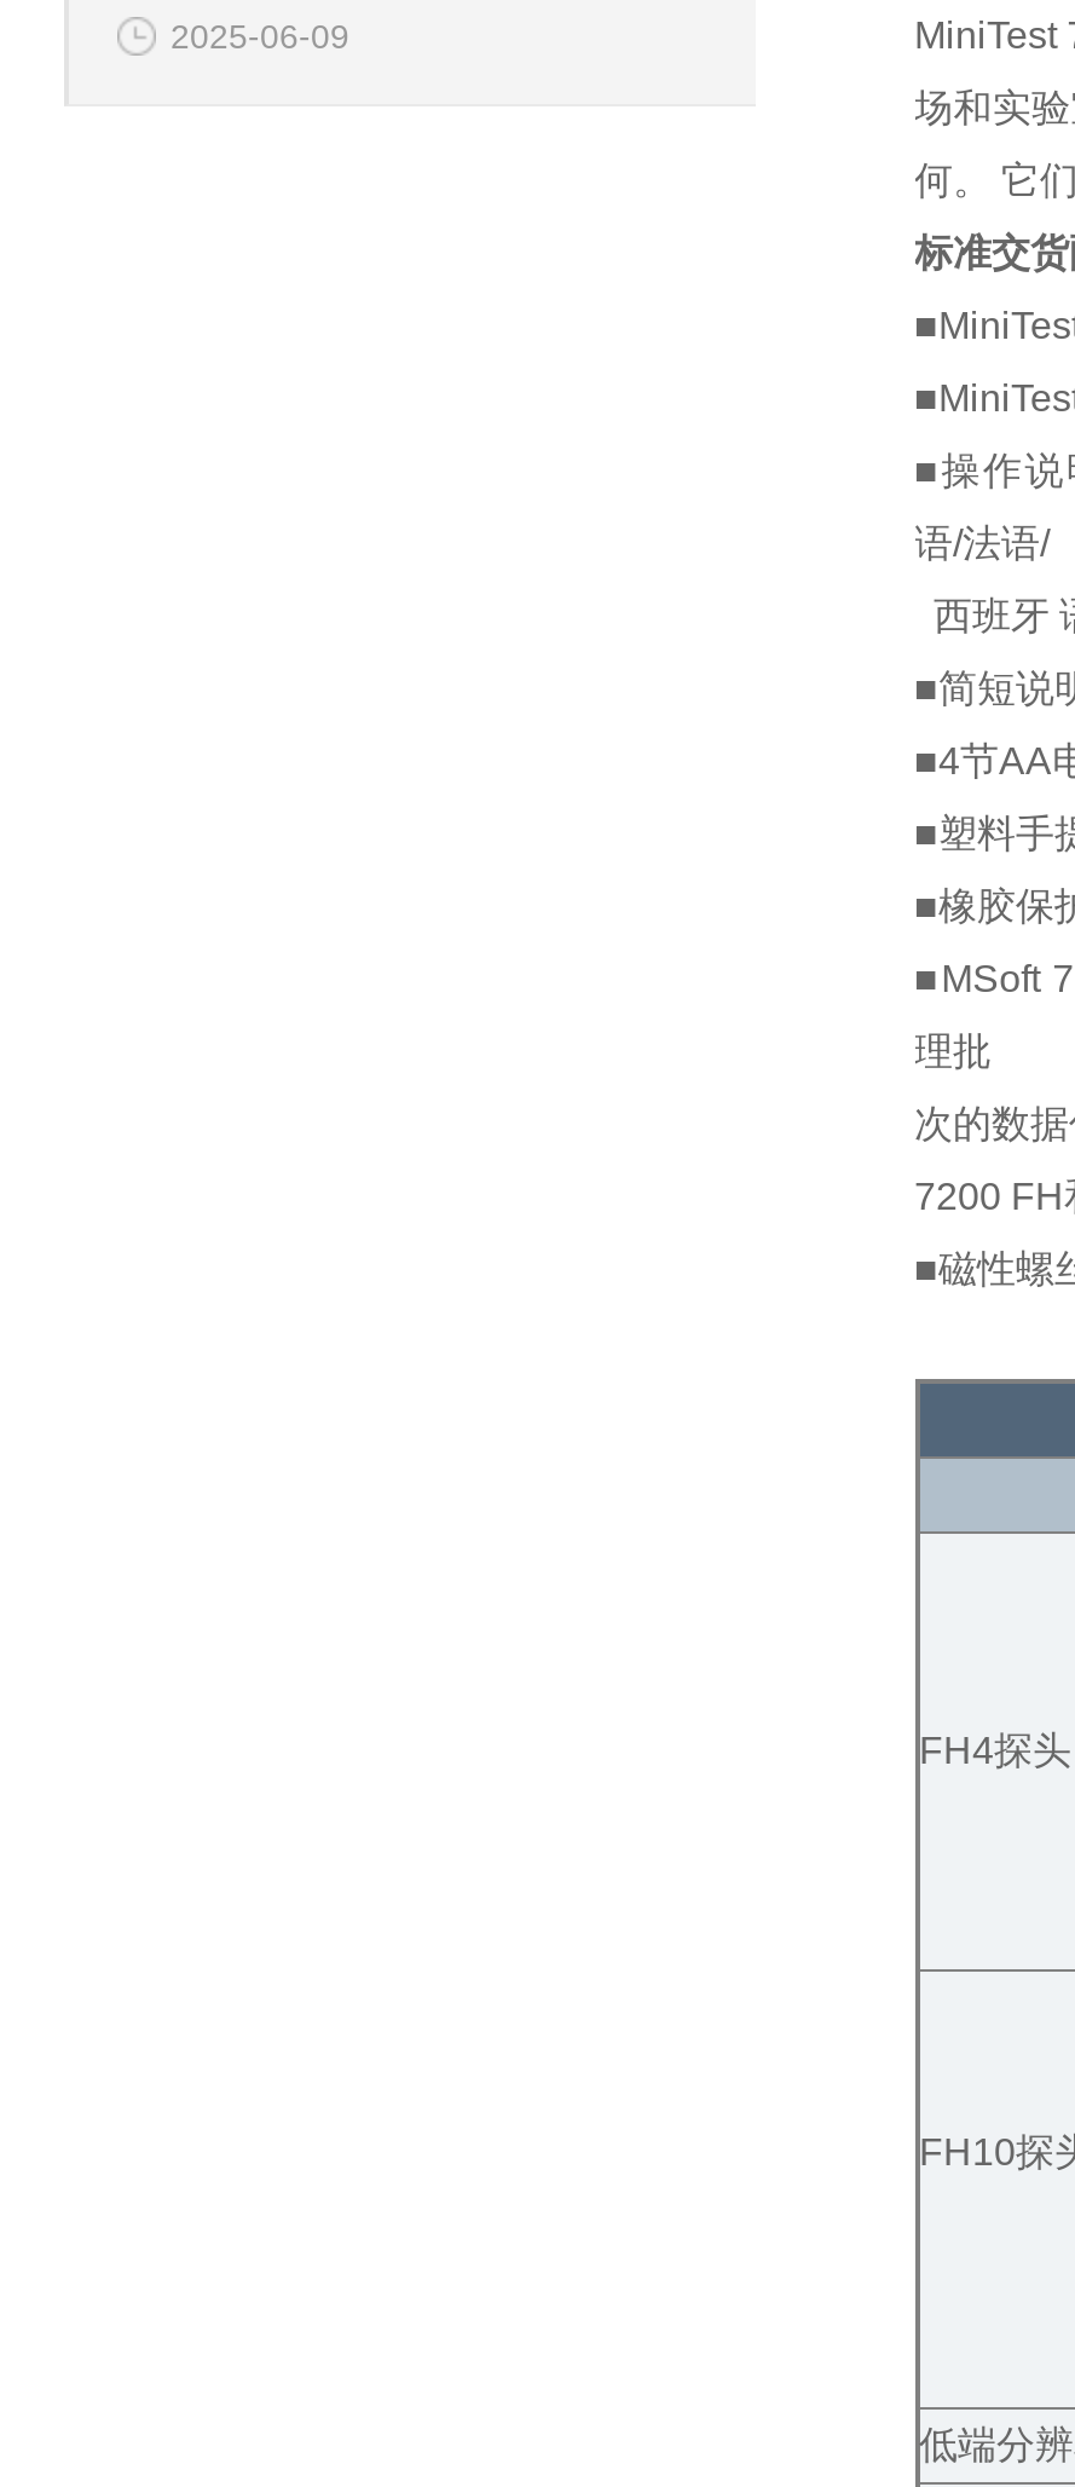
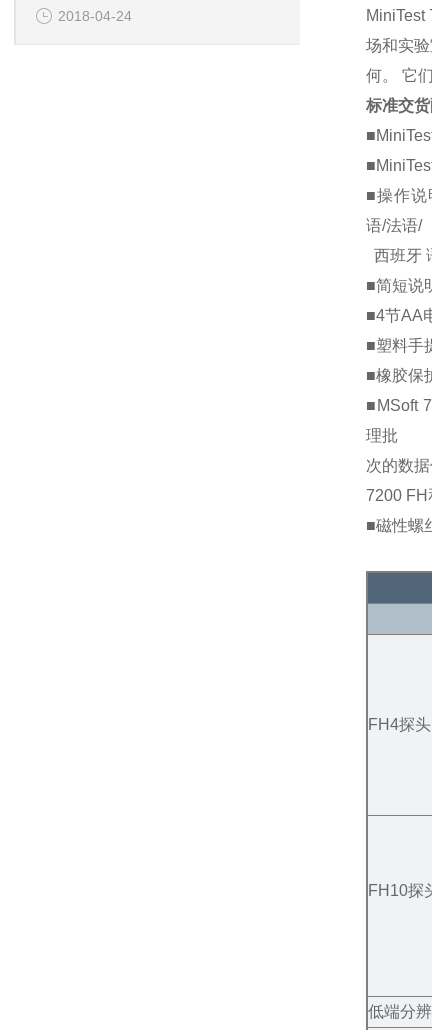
[171,17,349,56] 2025-06-09 -> [58,8,132,24] 2018-04-24

